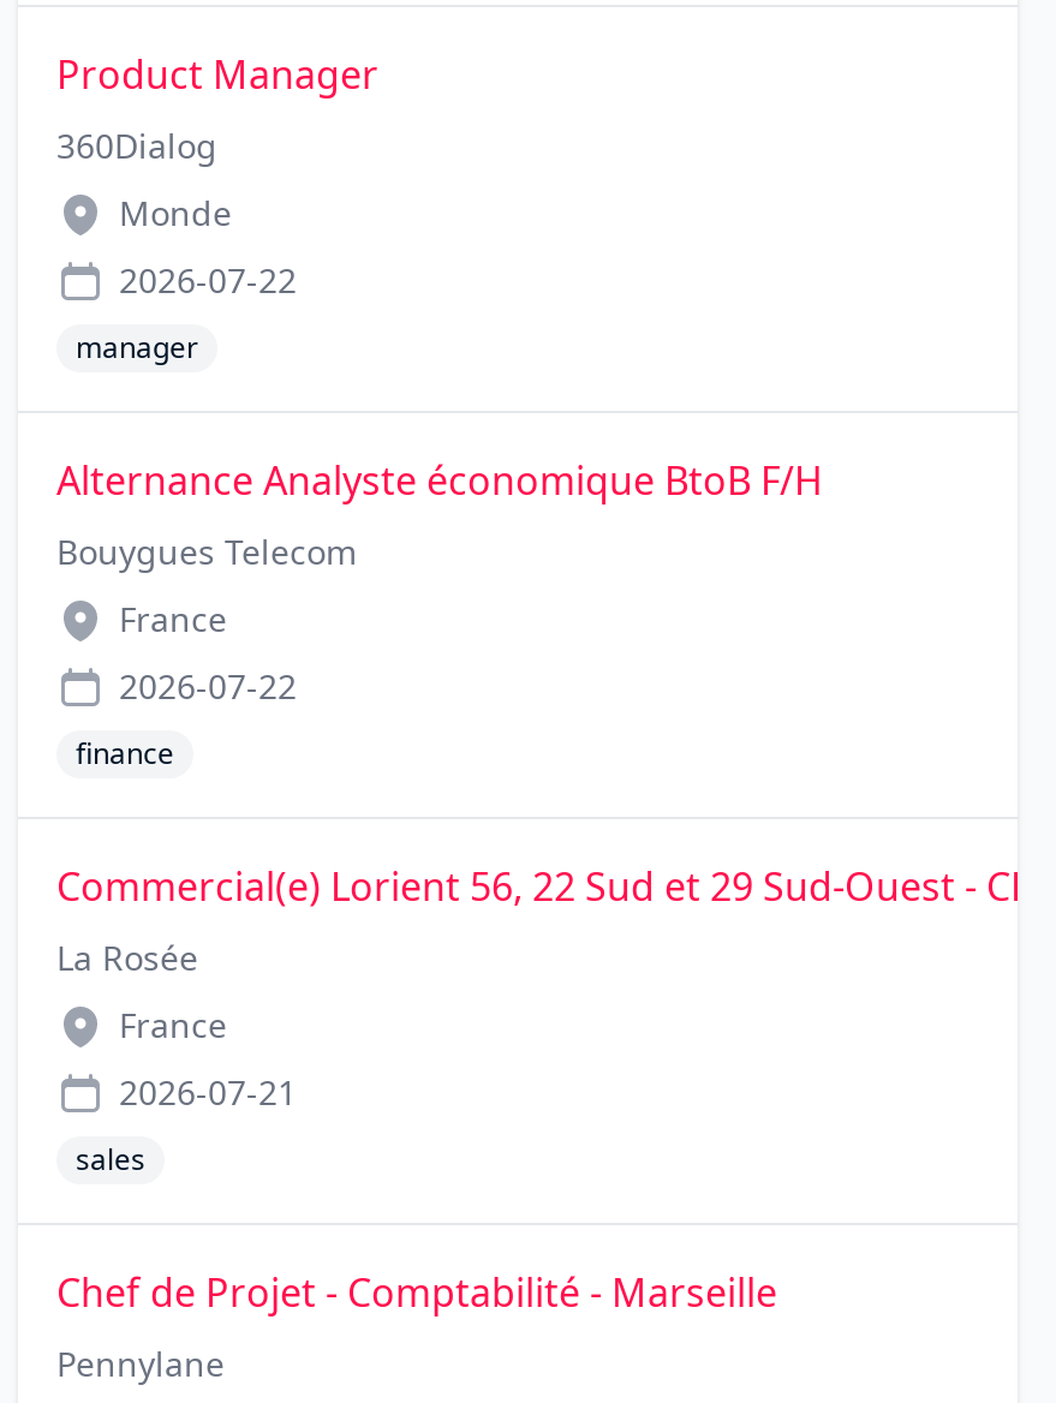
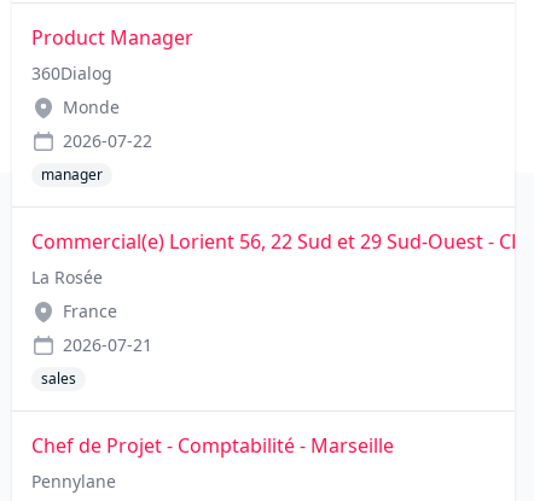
[56,454,823,774] Alternance Analyste économique BtoB F/H | Bouygues Telecom | France | 2026-07-22 | finance -> none

